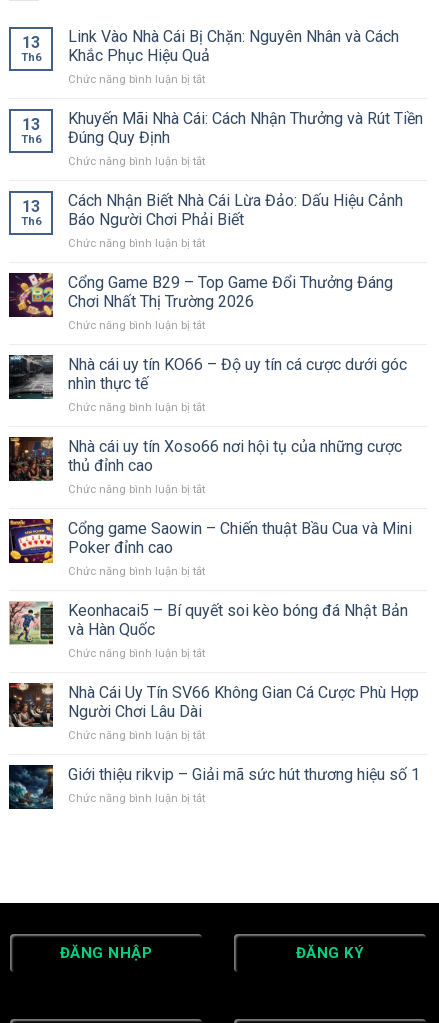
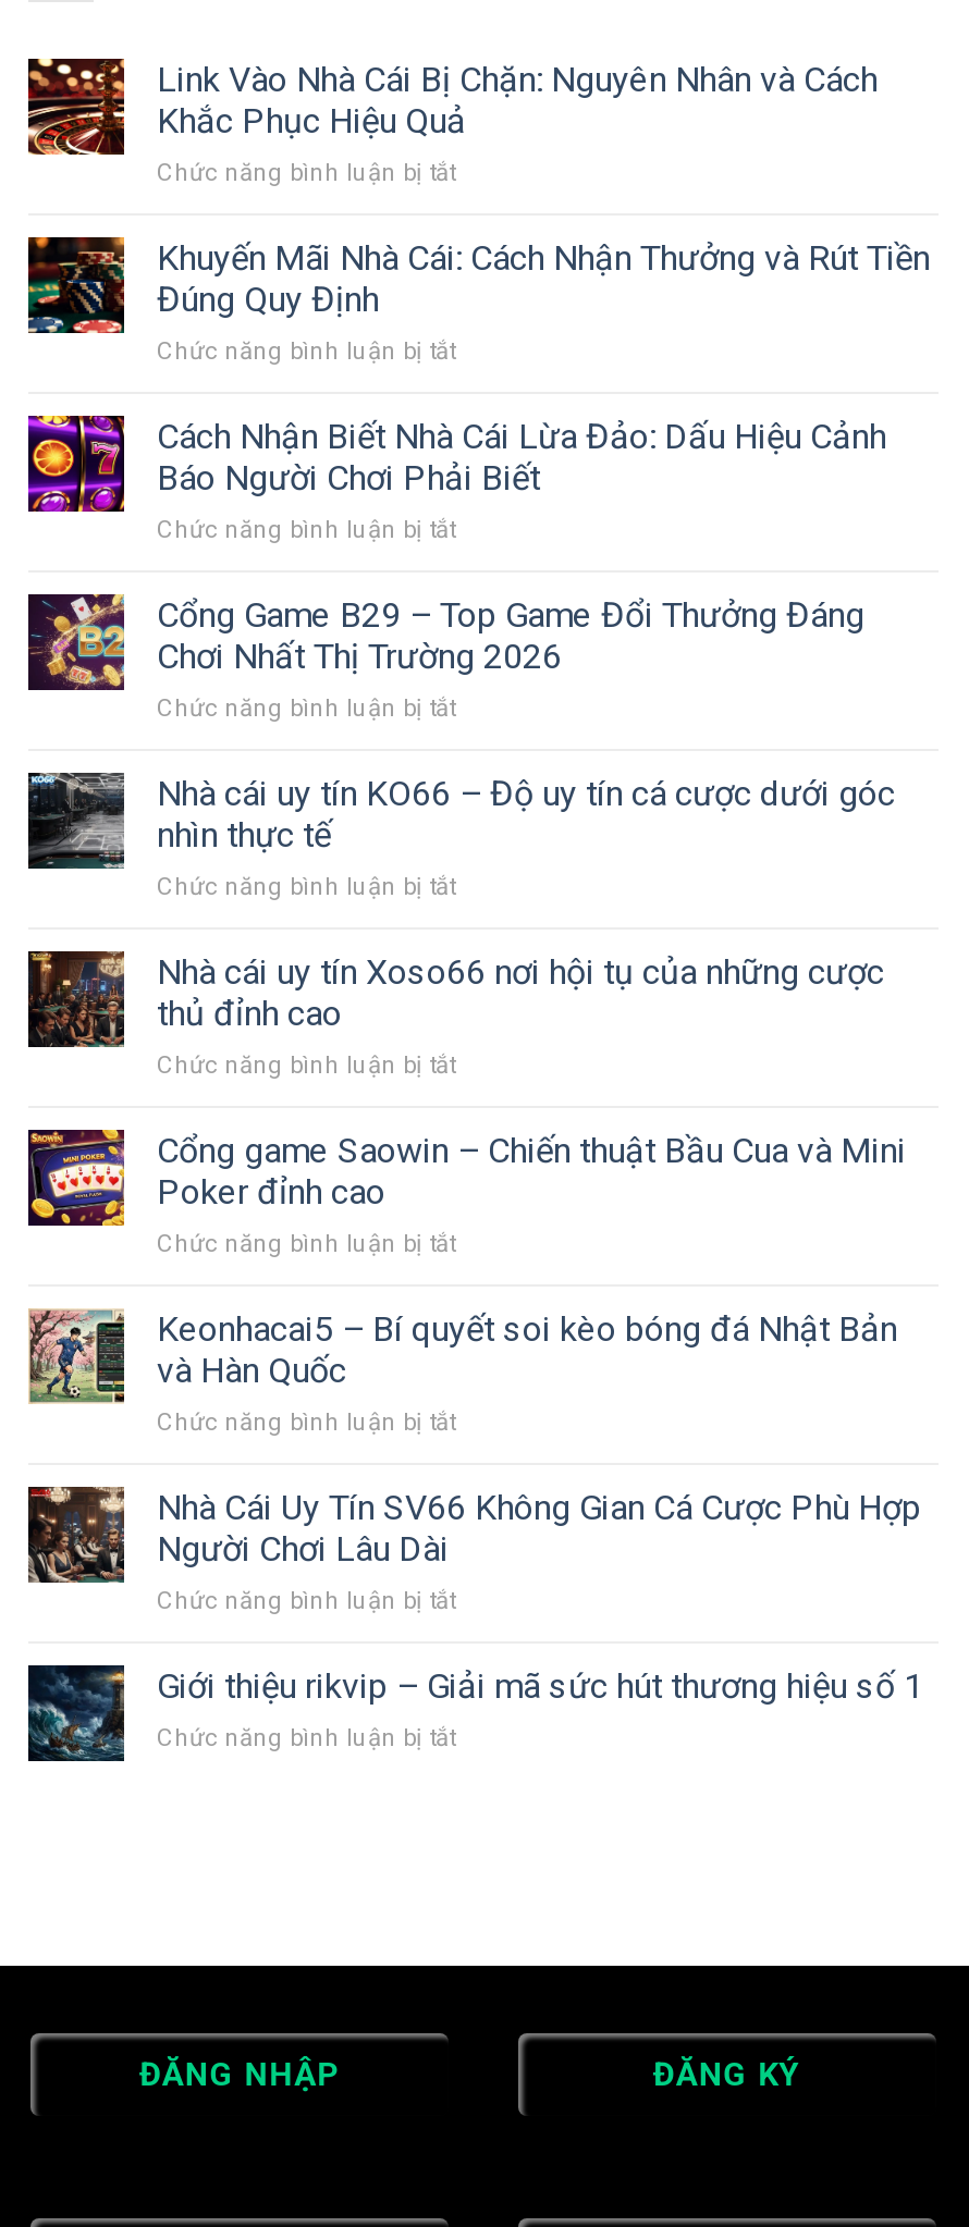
[21,33,41,64] 13 | Th6 -> none
[21,115,41,146] 13 | Th6 -> none
[21,197,41,228] 13 | Th6 -> none

